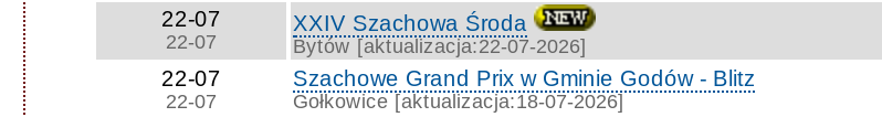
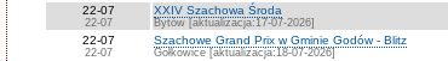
[293,35,587,57] Bytów [aktualizacja:22-07-2026] -> [154,17,315,29] Bytów [aktualizacja:17-07-2026]

